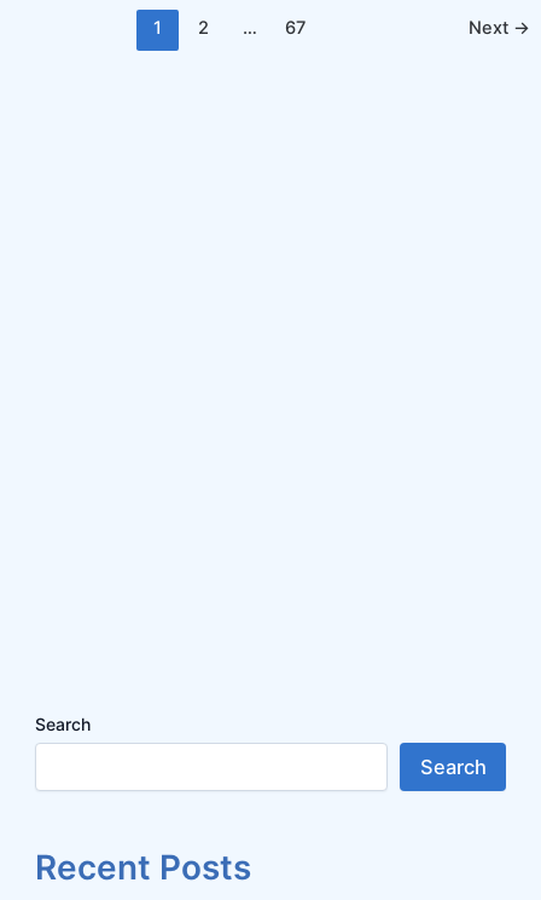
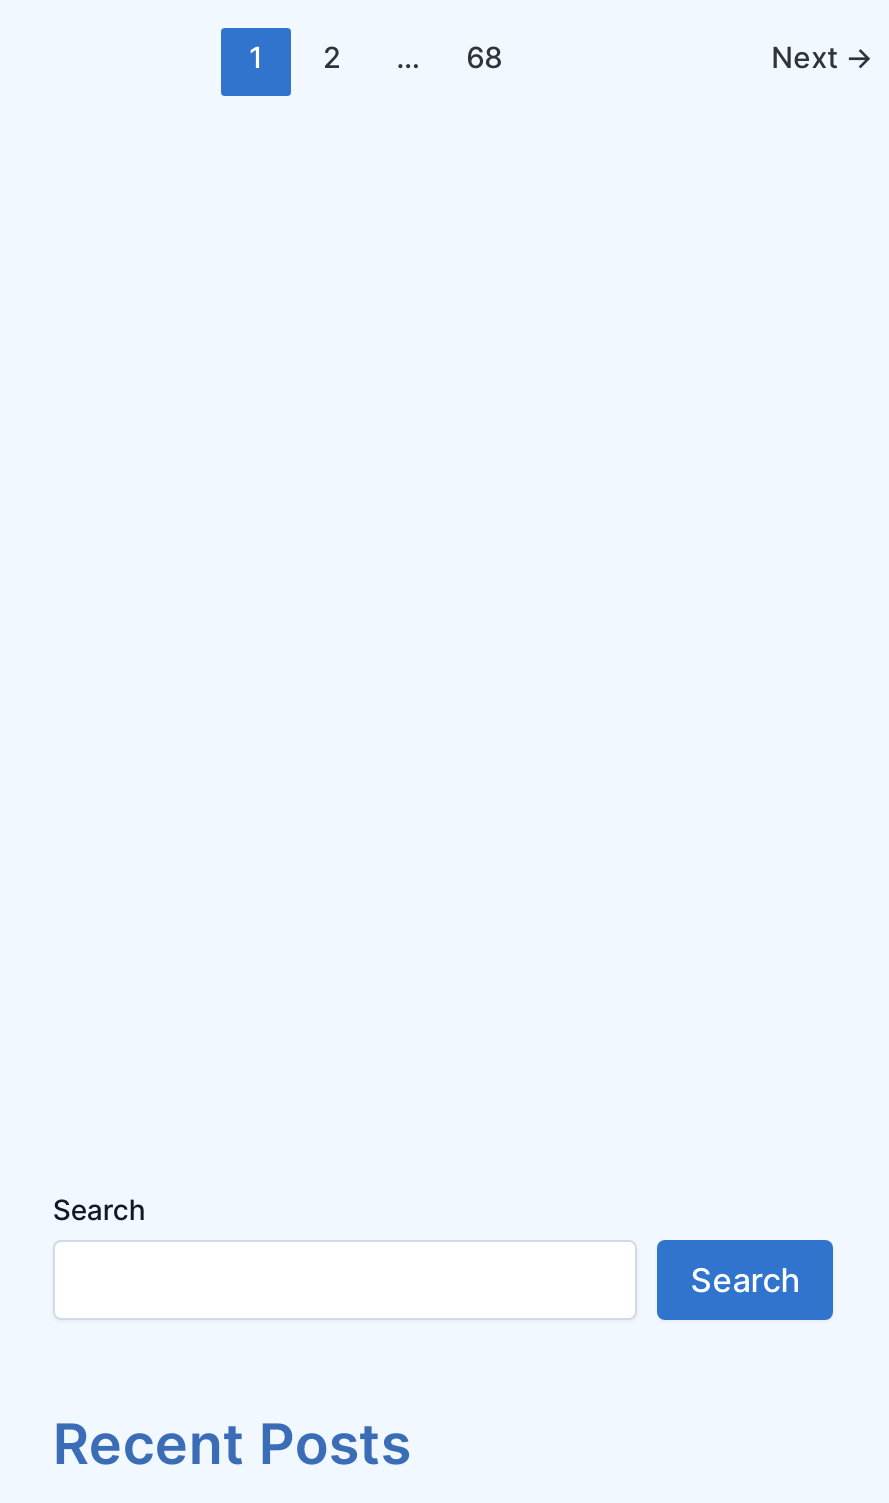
[285,17,306,39] 67 -> [466,39,502,75] 68

